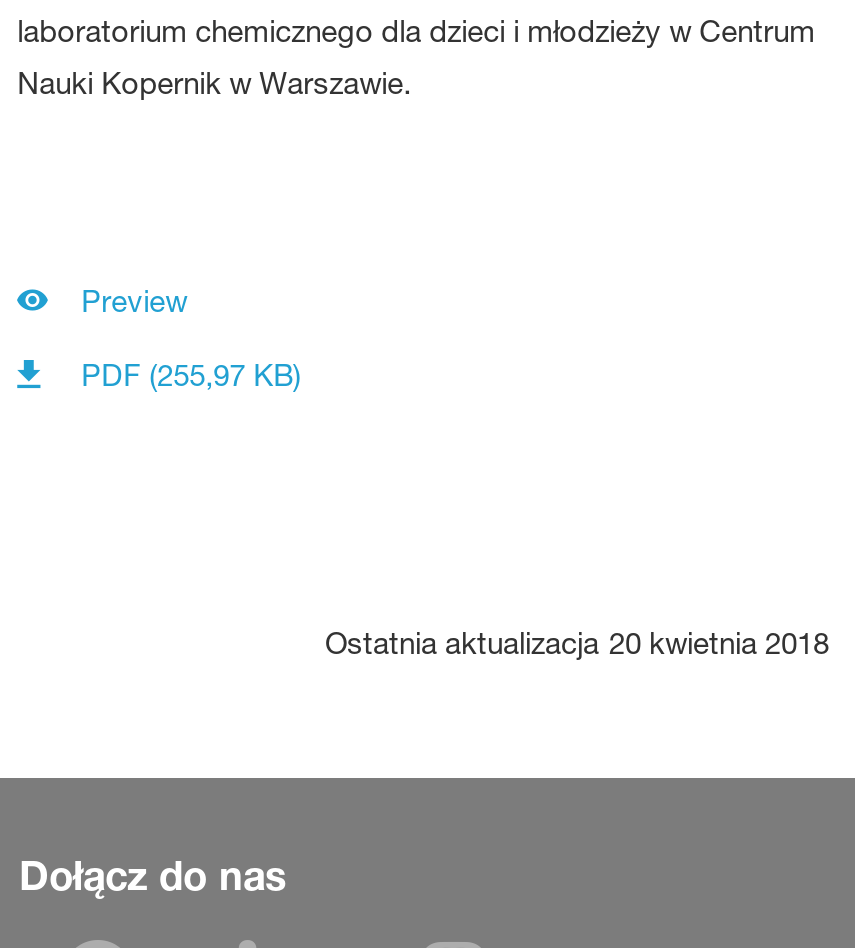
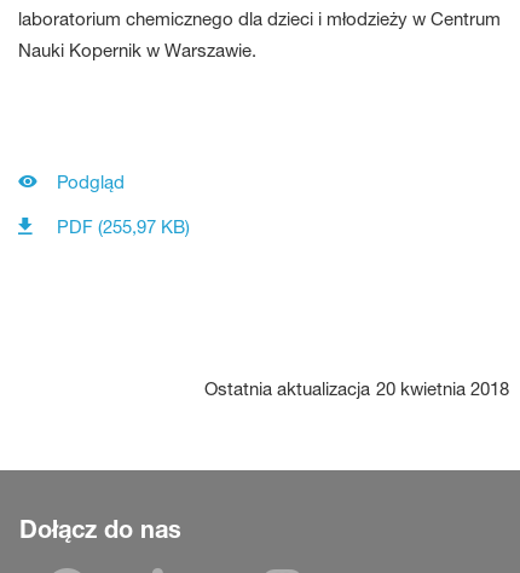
[81,281,187,319] Preview -> [57,170,125,193] Podgląd

